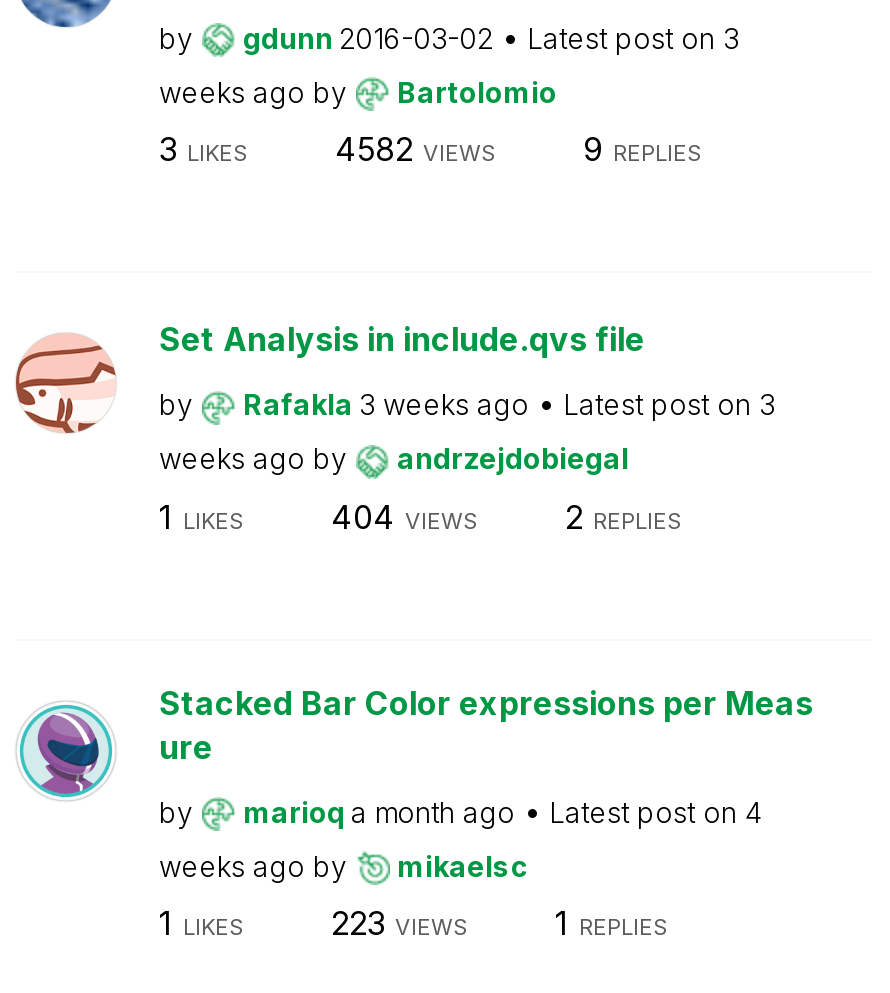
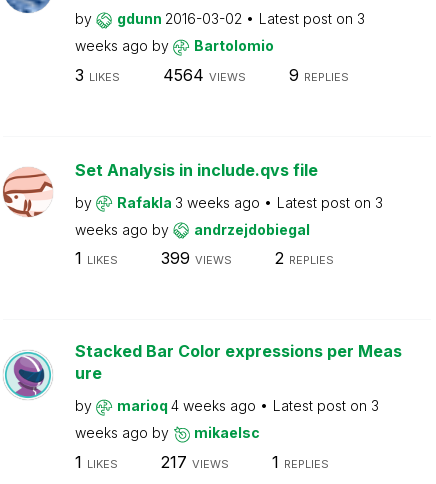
[159,129,703,169] 3 LIKES 4582 VIEWS 9 REPLIES -> [74,64,348,84] 3 LIKES 4564 VIEWS 9 REPLIES
[159,496,683,536] 1 LIKES 404 VIEWS 2 REPLIES -> [74,248,333,268] 1 LIKES 399 VIEWS 2 REPLIES
[243,794,523,828] marioq a month ago -> [116,397,259,414] marioq 4 weeks ago
[549,794,761,828] Latest post on 4 -> [272,397,378,414] Latest post on 3
[159,903,669,943] 1 LIKES 223 VIEWS 1 REPLIES -> [74,451,328,471] 1 LIKES 217 VIEWS 1 REPLIES

